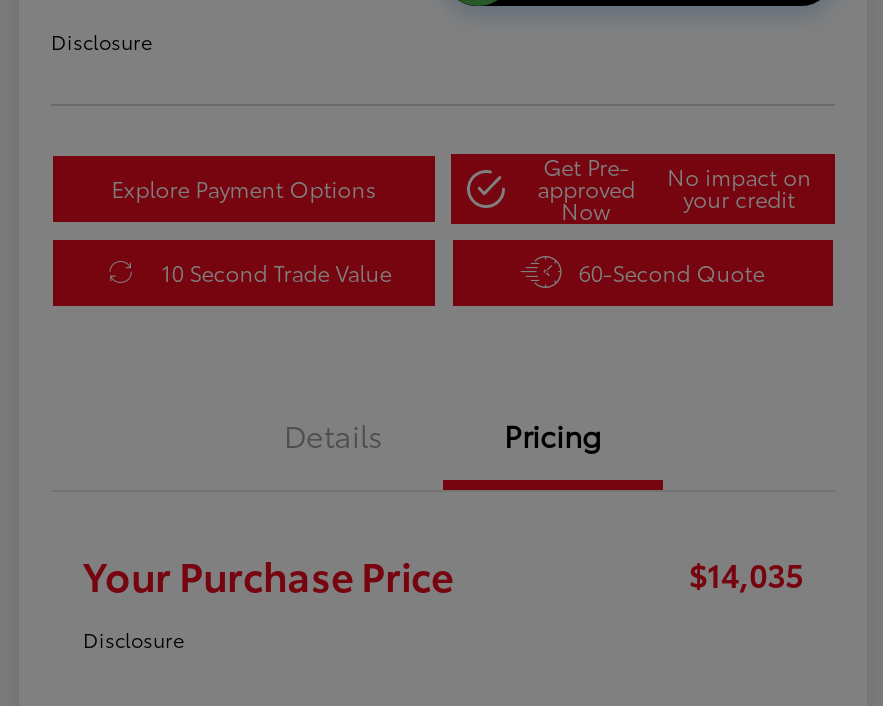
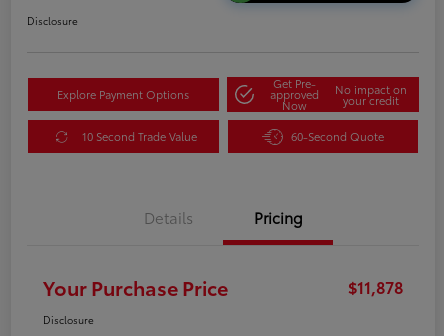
[689,550,803,596] $14,035 -> [348,275,403,298] $11,878

